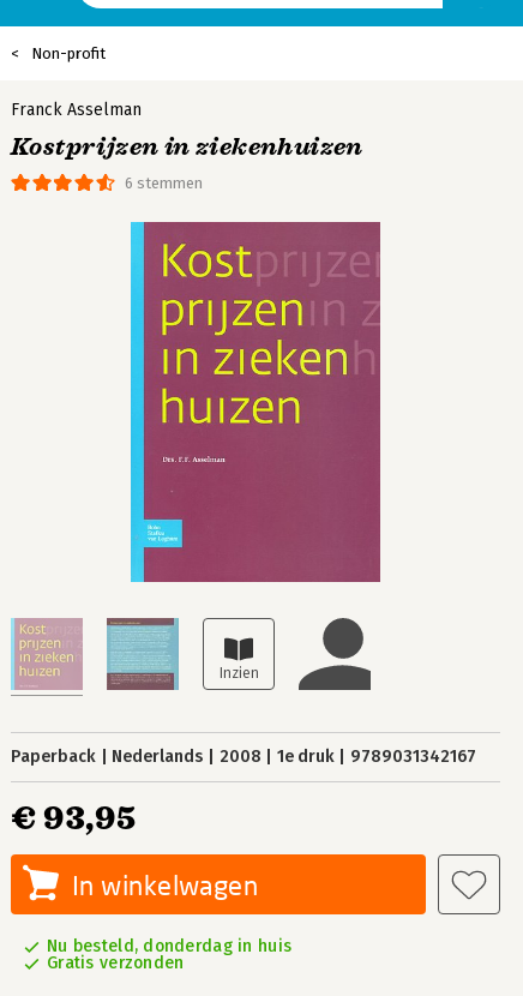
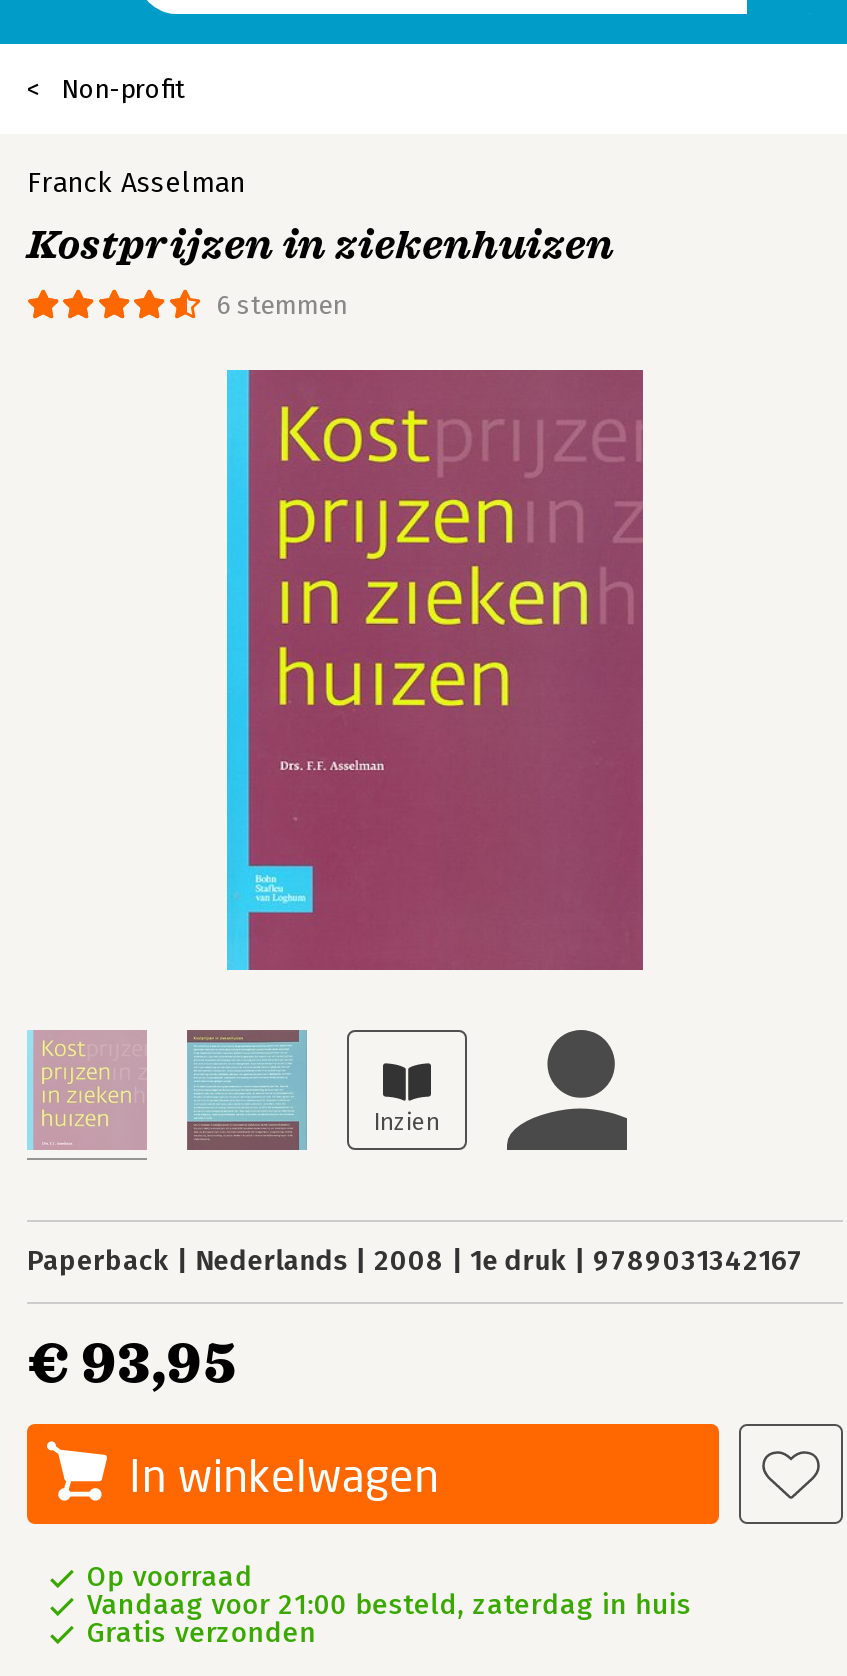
[47,936,292,956] Nu besteld, donderdag in huis -> [87,1560,692,1622] Op voorraad | Vandaag voor 21:00 besteld, zaterdag in huis

